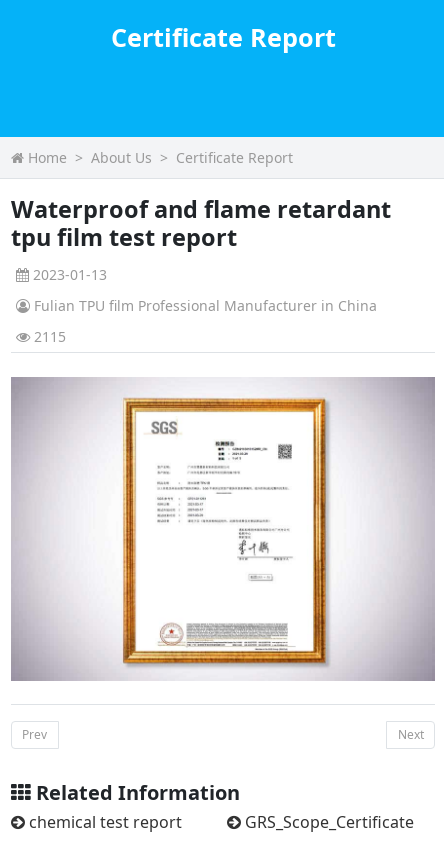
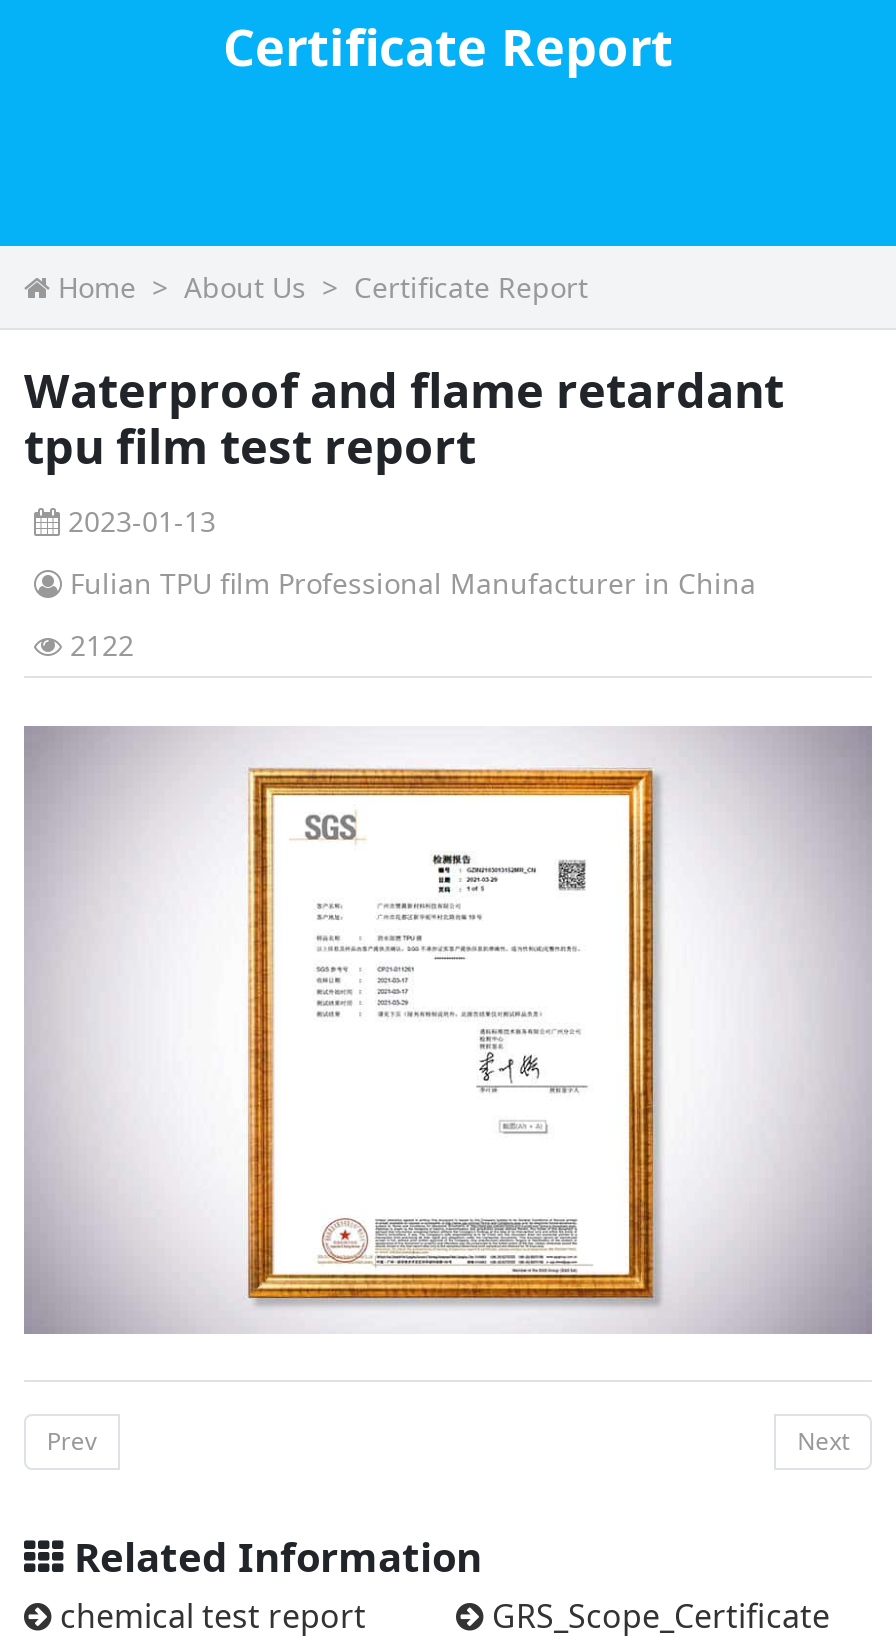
[30,327,66,346] 2115 -> [62,626,134,664] 2122

